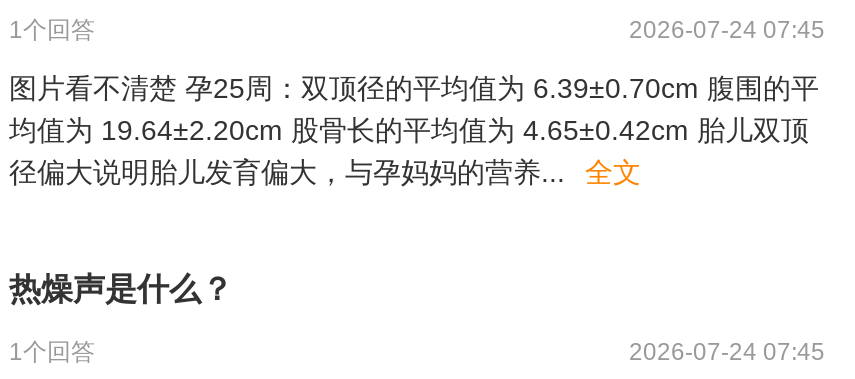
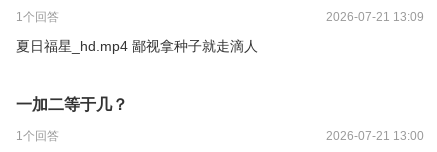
[629,16,825,44] 2026-07-24 07:45 -> [326,10,424,24] 2026-07-21 13:09
[9,72,819,188] 图片看不清楚 孕25周：双顶径的平均值为 6.39±0.70cm 腹围的平 | 均值为 19.64±2.20cm 股骨长的平均值为 4.65±0.42cm 胎儿双顶 | 径偏大说明胎儿发育偏大，与孕妈妈的营养... | 全文 -> [16,38,258,54] 夏日福星_hd.mp4 鄙视拿种子就走滴人
[9,272,233,306] 热燥声是什么？ -> [16,96,128,113] 一加二等于几？
[629,338,825,366] 2026-07-24 07:45 -> [326,129,424,143] 2026-07-21 13:00

